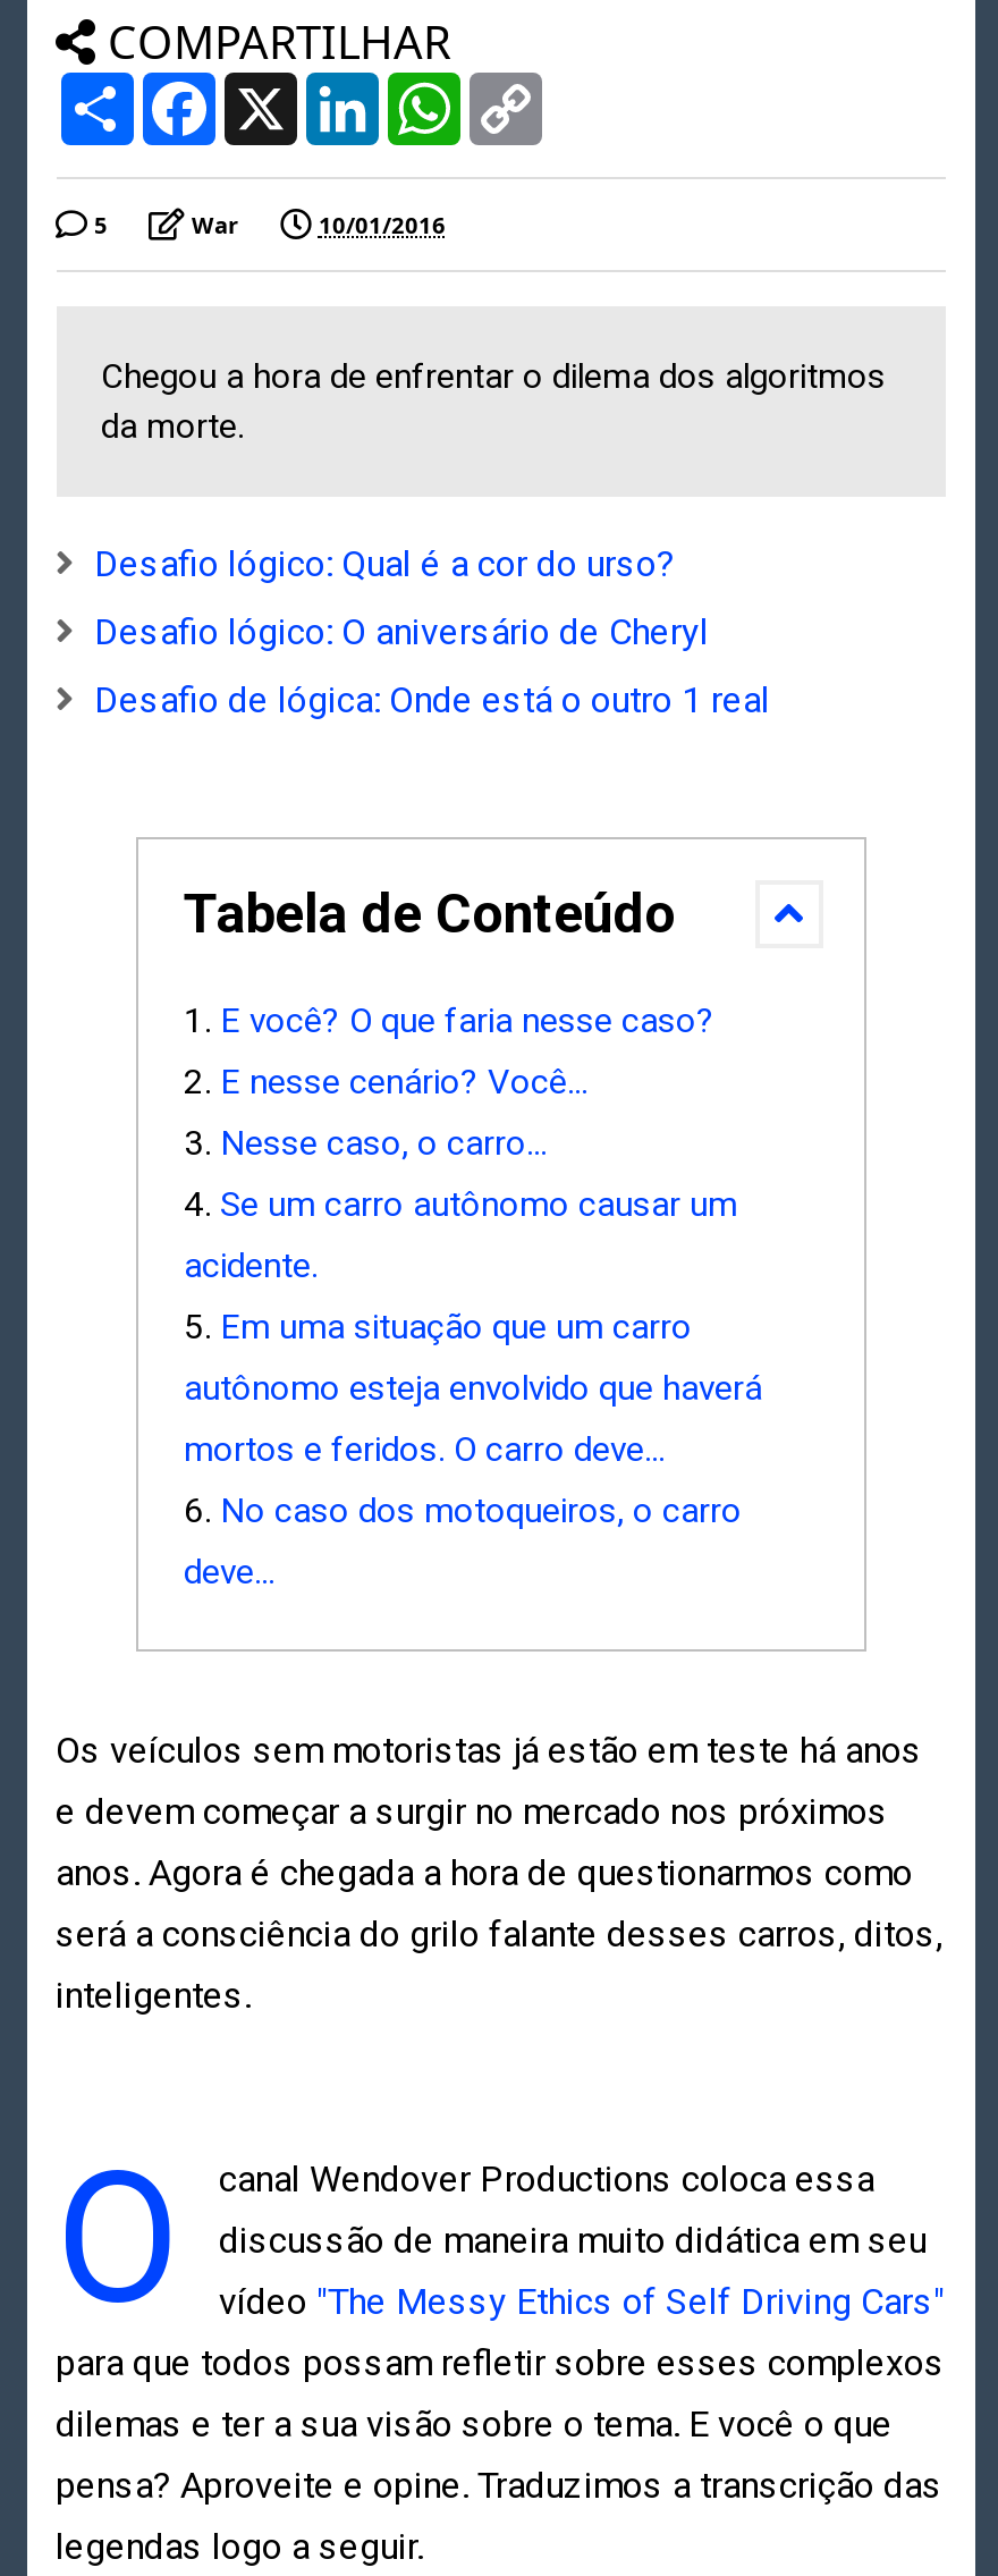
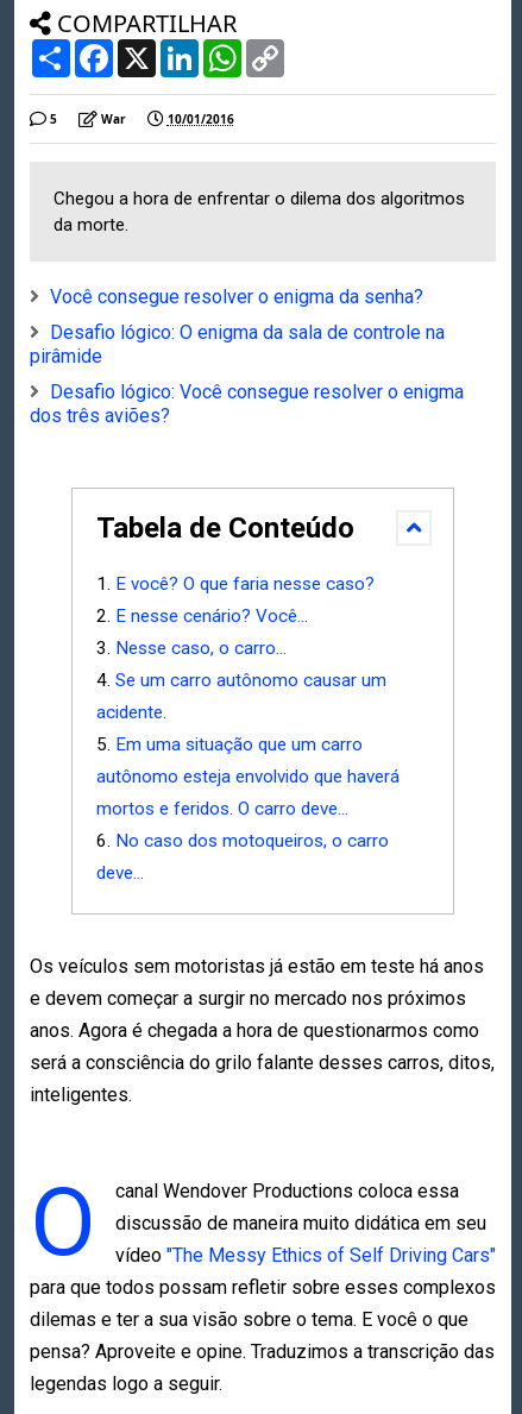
[94,541,675,584] Desafio lógico: Qual é a cor do urso? -> [49,285,423,307] Você consegue resolver o enigma da senha?
[94,609,709,652] Desafio lógico: O aniversário de Cheryl -> [29,320,444,367] Desafio lógico: O enigma da sala de controle na | pirâmide
[94,677,770,720] Desafio de lógica: Onde está o outro 1 real -> [29,380,463,426] Desafio lógico: Você consegue resolver o enigma | dos três aviões?

